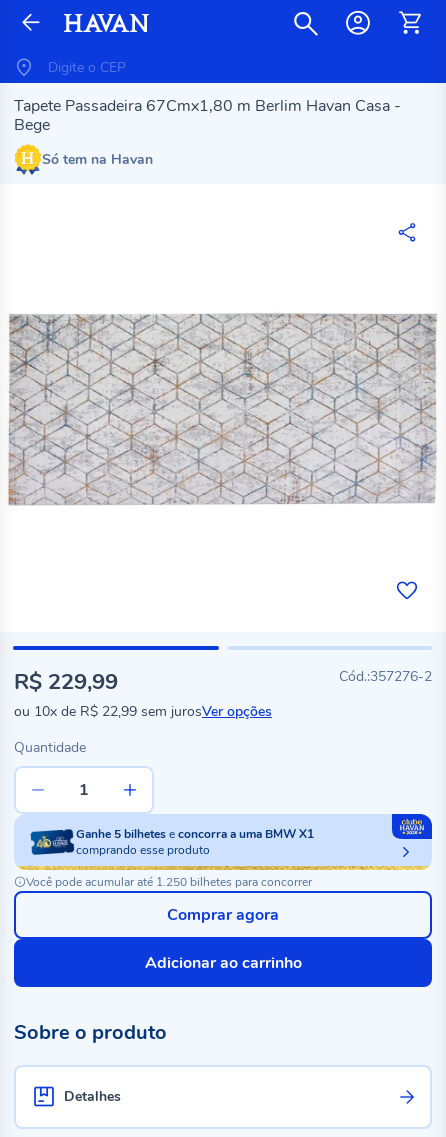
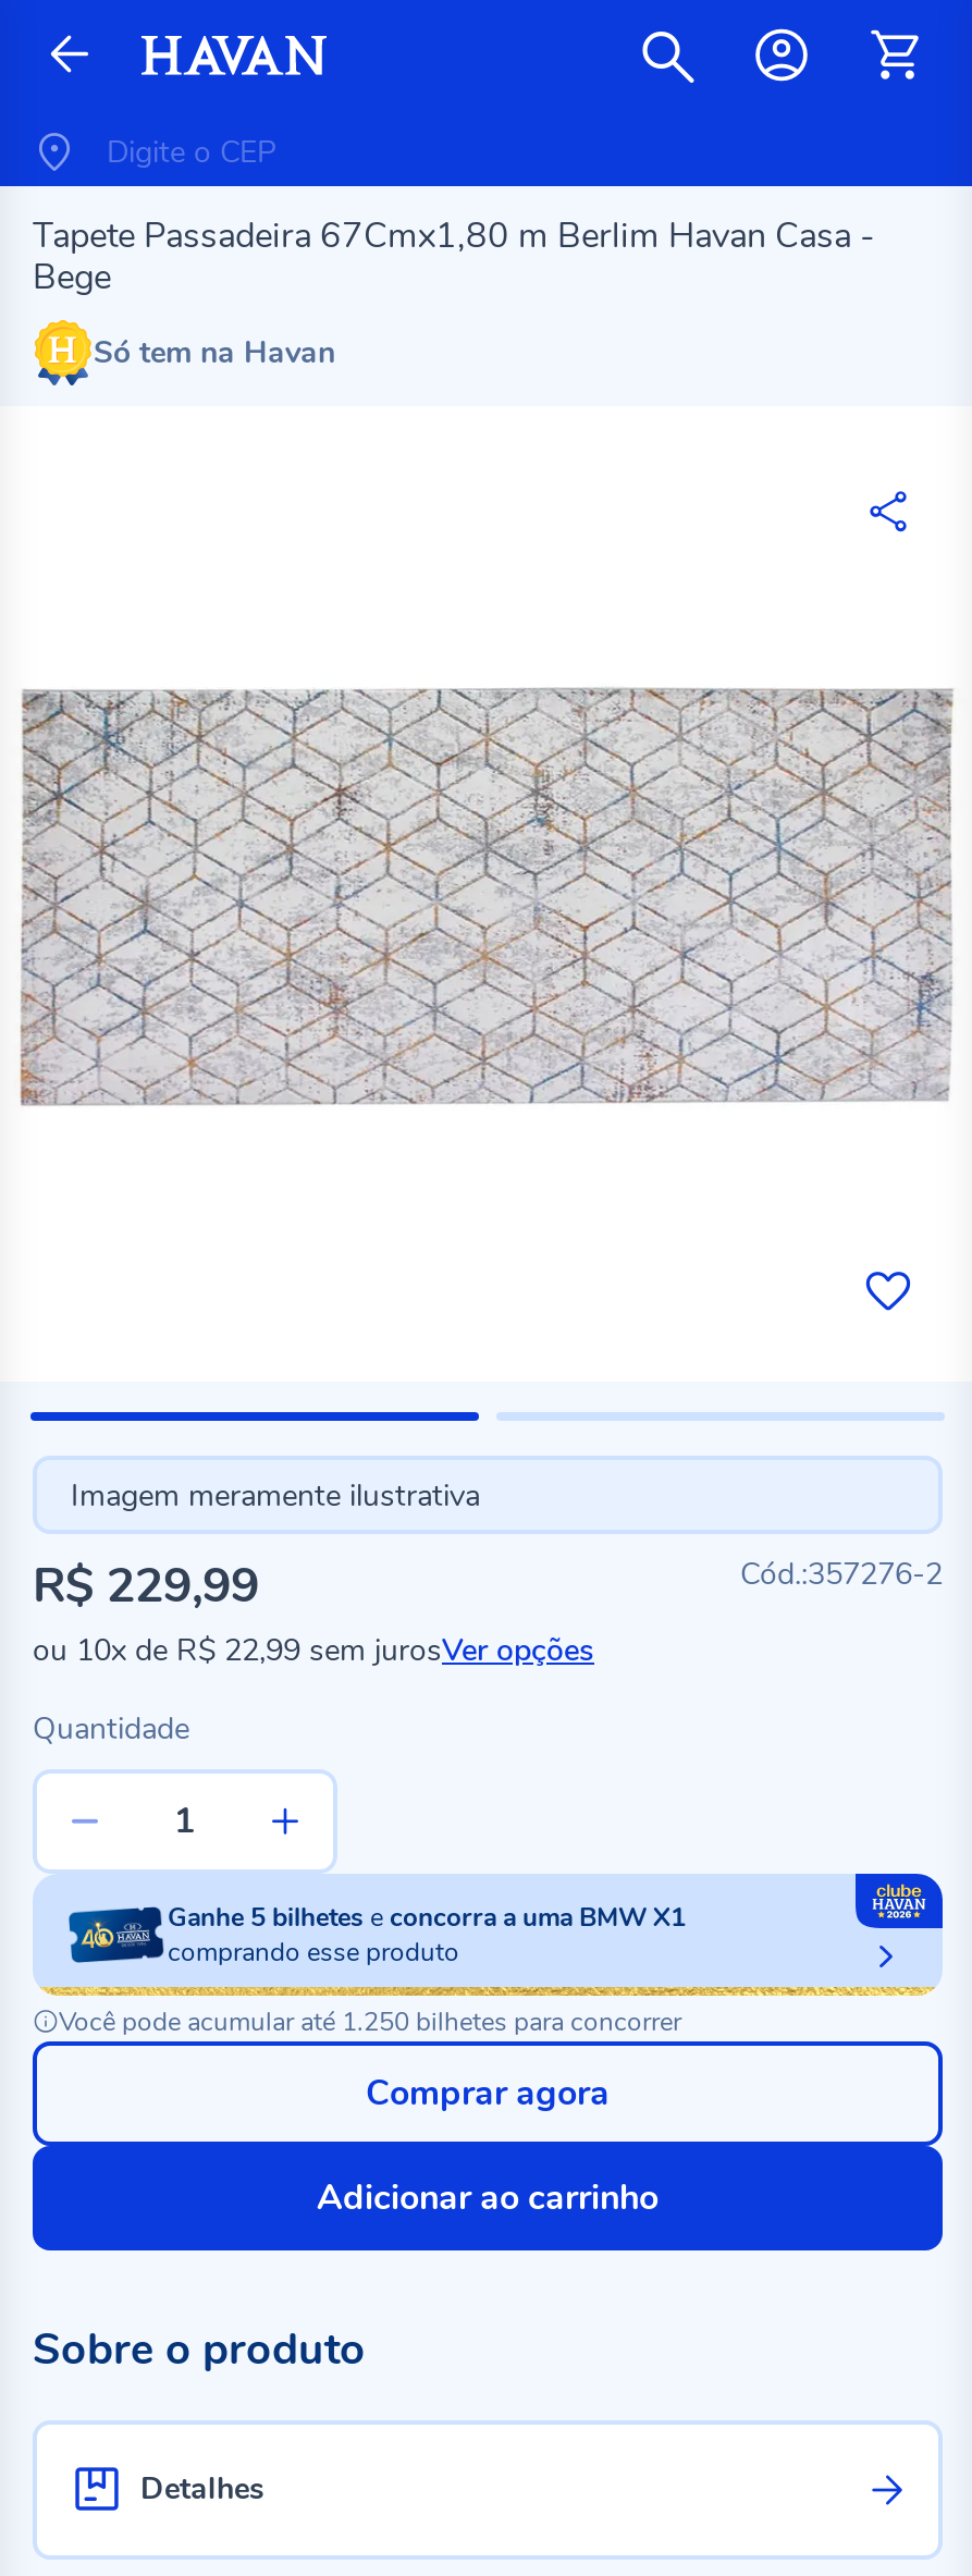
none -> [71,1474,480,1516] Imagem meramente ilustrativa

